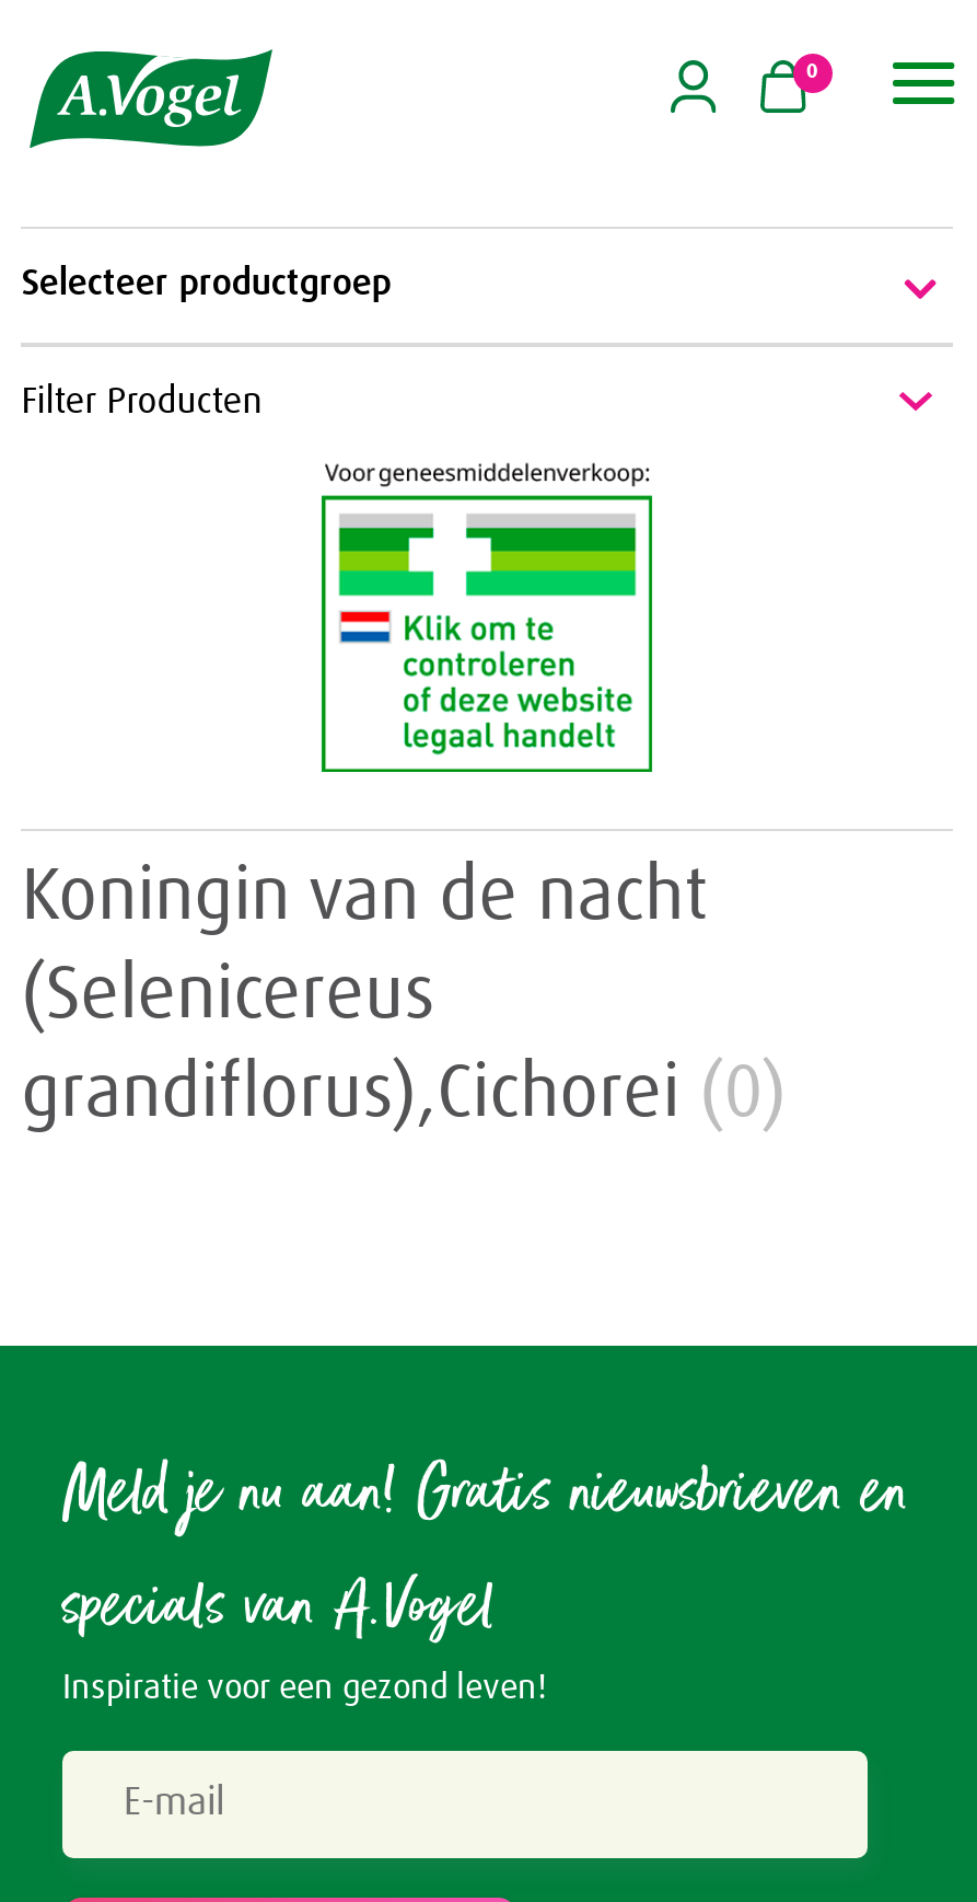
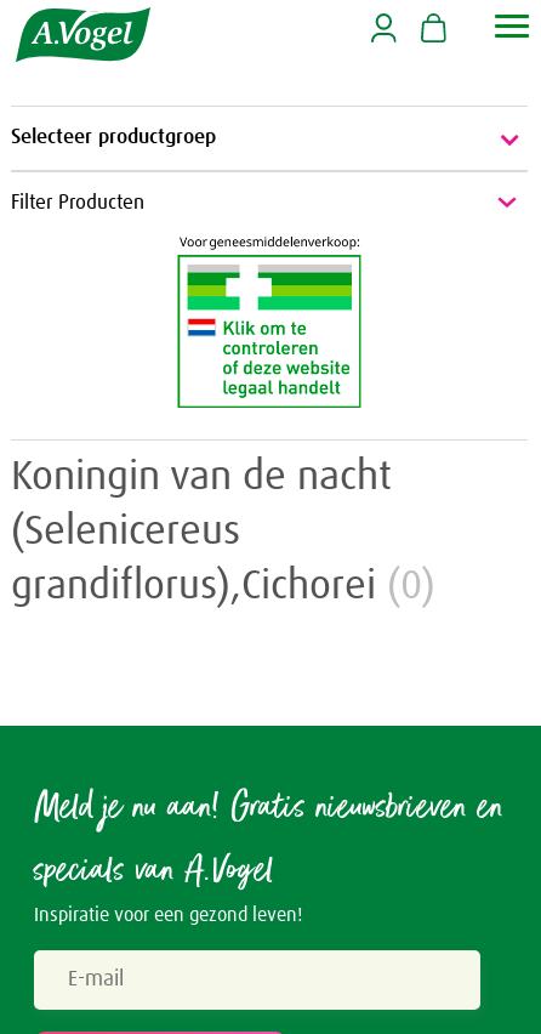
[806,60,819,82] 0 -> none

